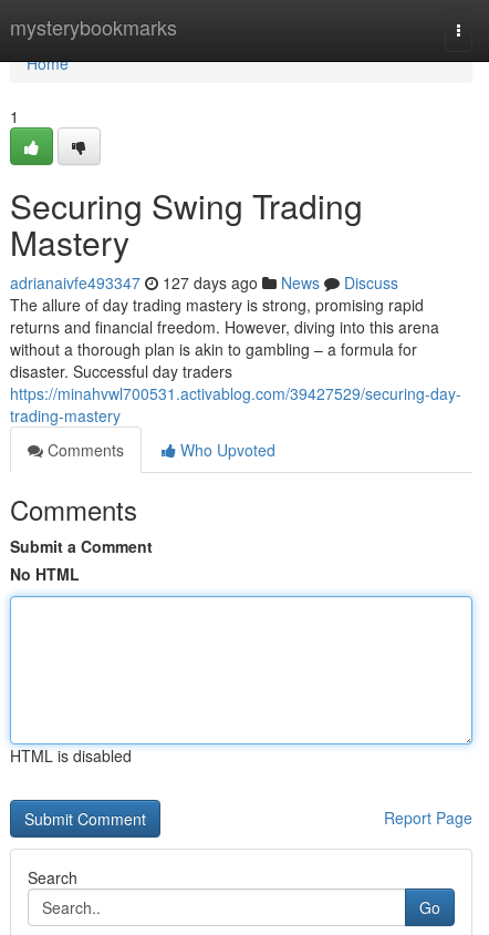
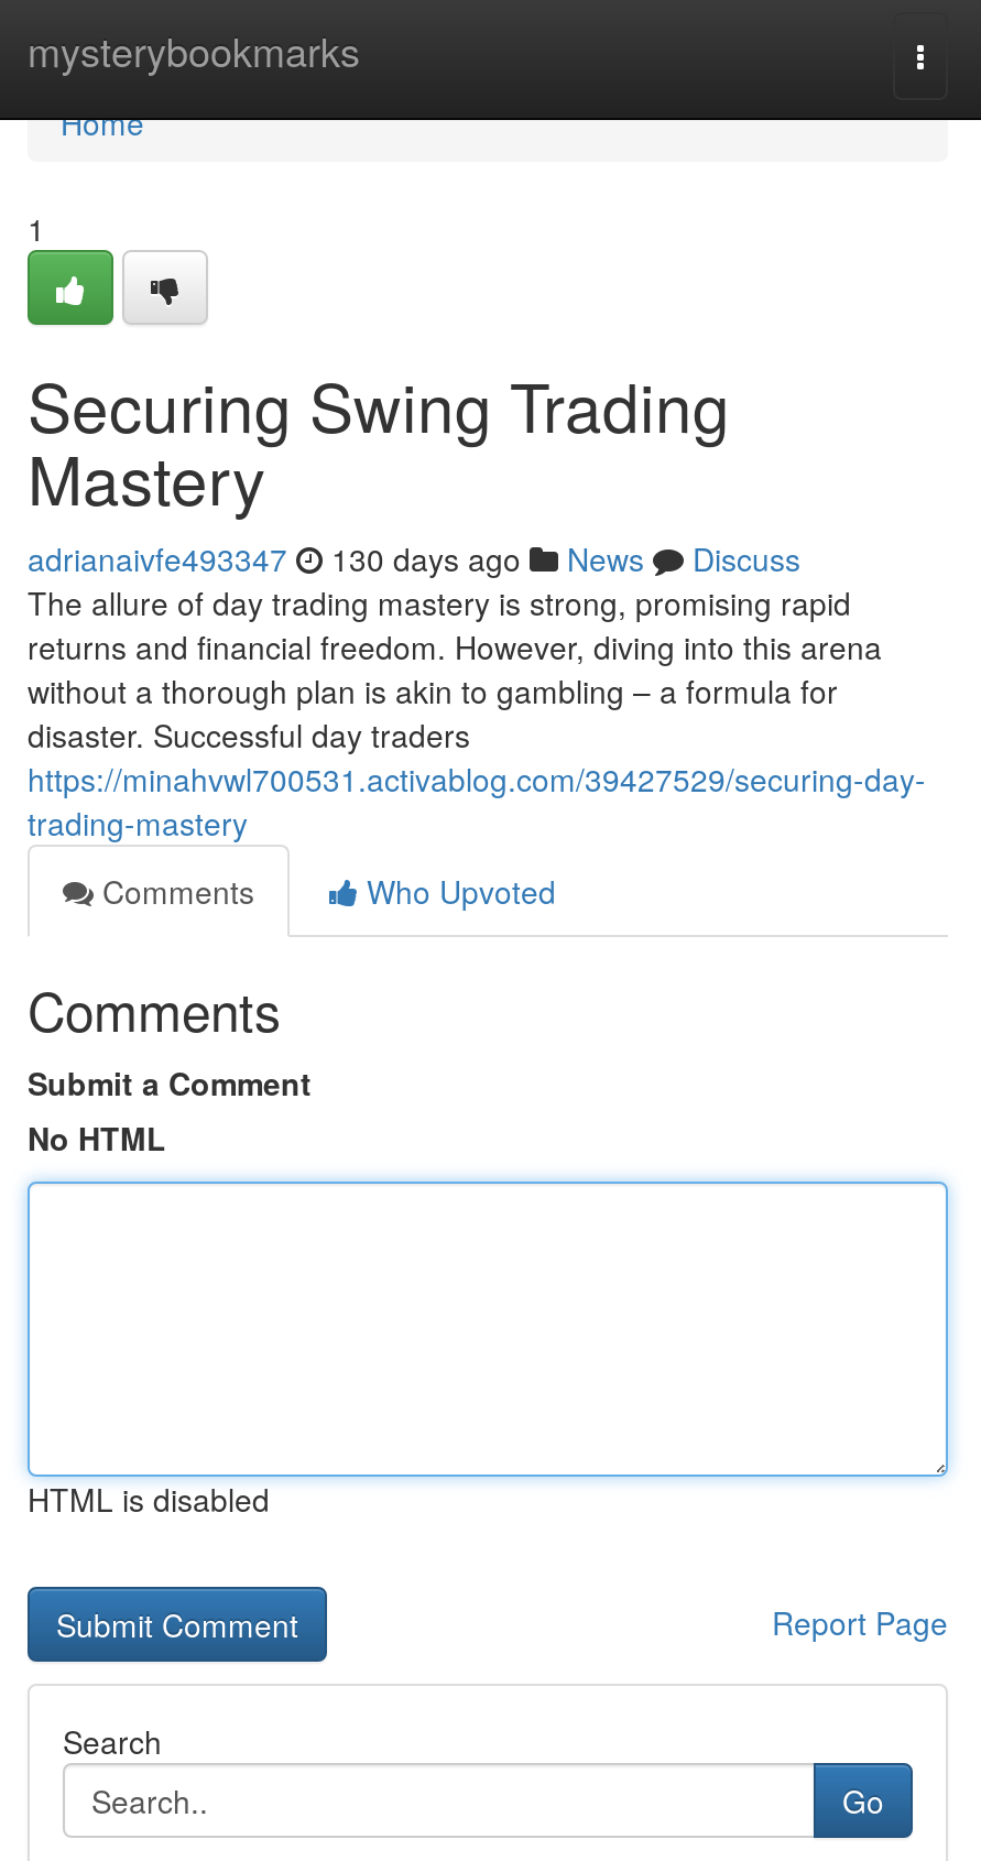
[10,271,398,294] adrianaivfe493347 127 days ago News Discuss -> [28,536,800,580] adrianaivfe493347 130 days ago News Discuss

